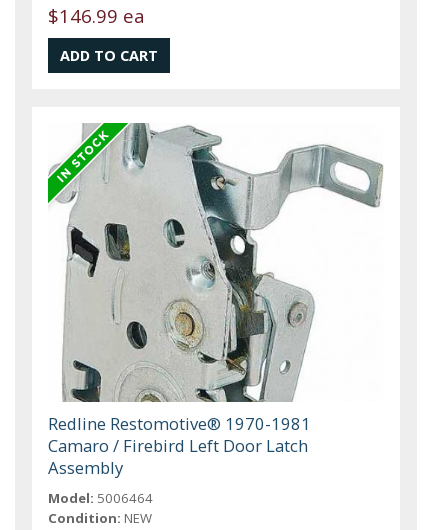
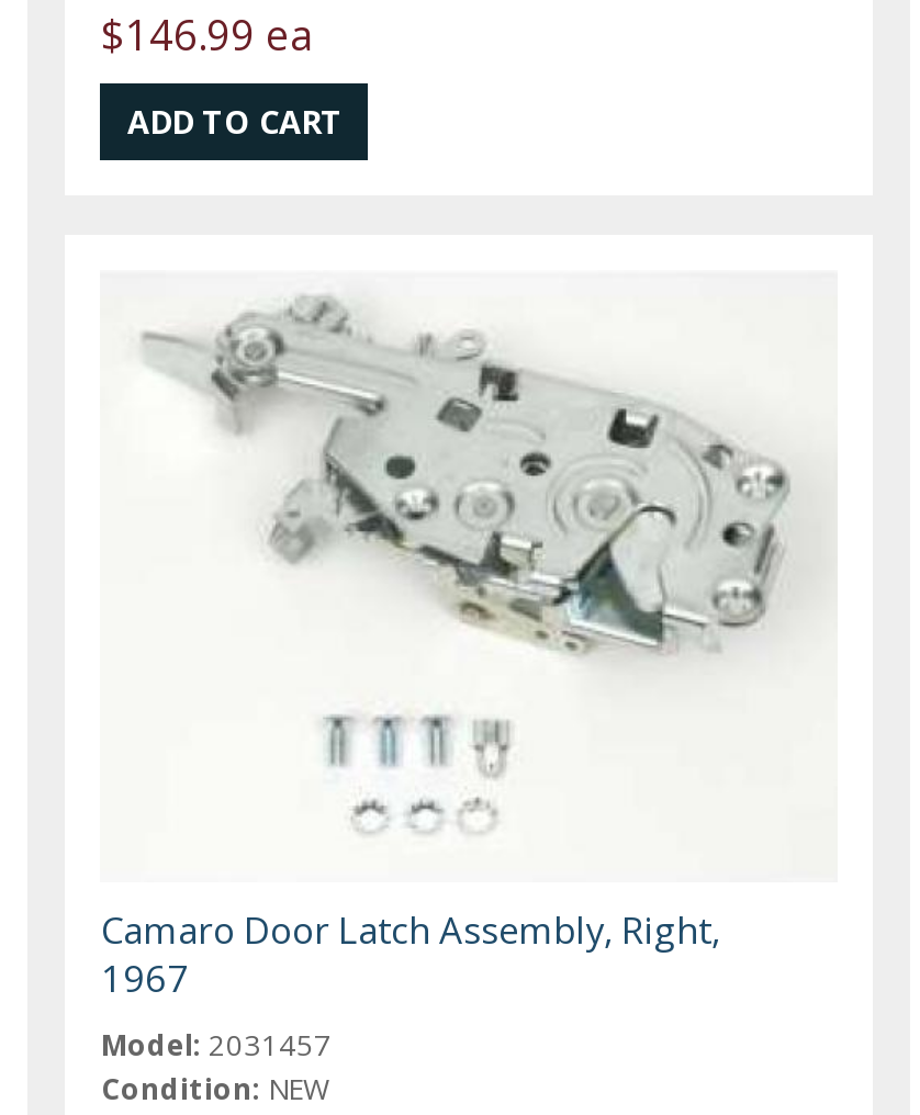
[47,122,383,507] [image] | Redline Restomotive® 1970-1981 | Camaro / Firebird Left Door Latch | Assembly | Model: 5006464 -> [100,270,835,1065] [image] | Camaro Door Latch Assembly, Right, | 1967 | Model: 2031457

